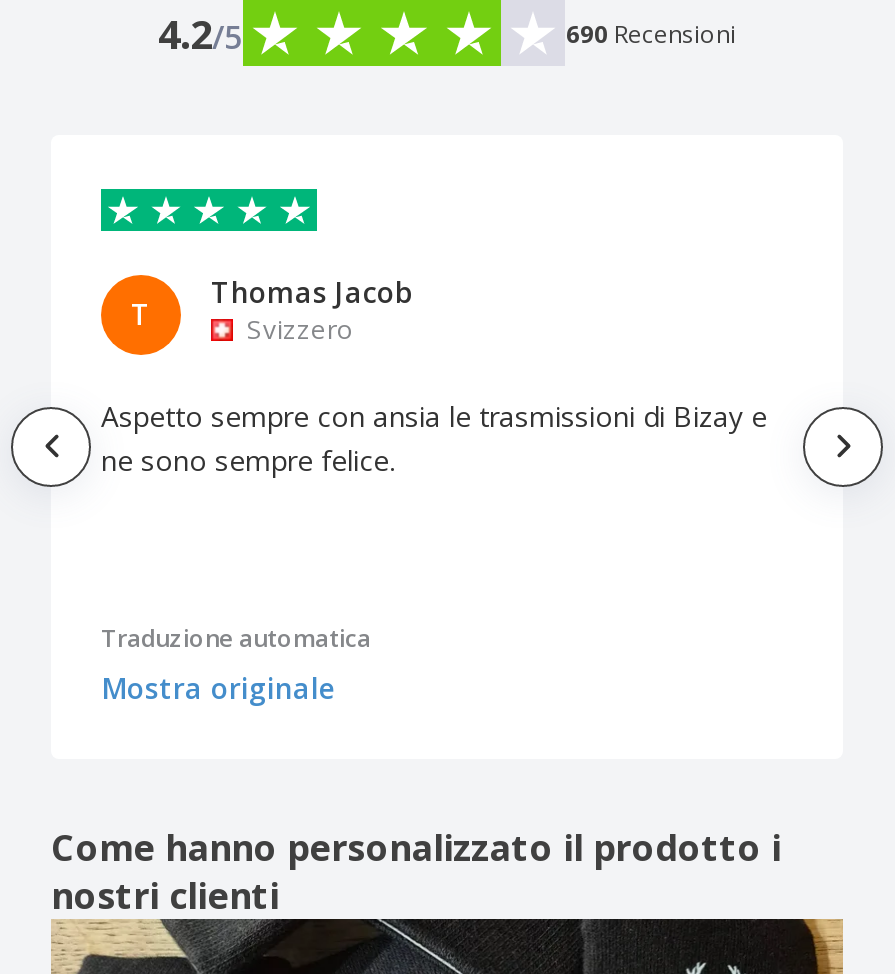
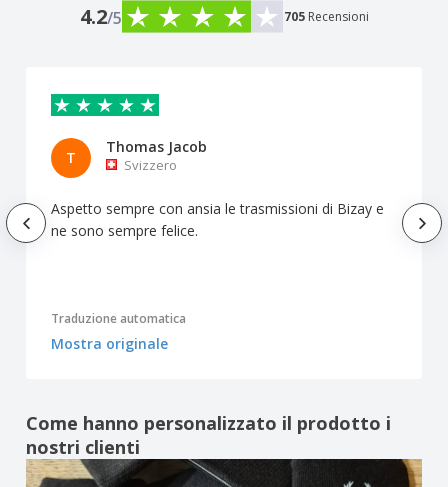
[566,16,736,50] 690 Recensioni -> [283,8,368,25] 705 Recensioni

